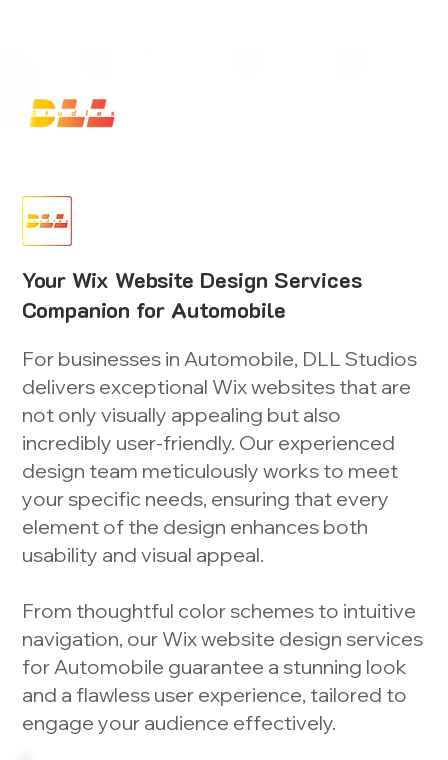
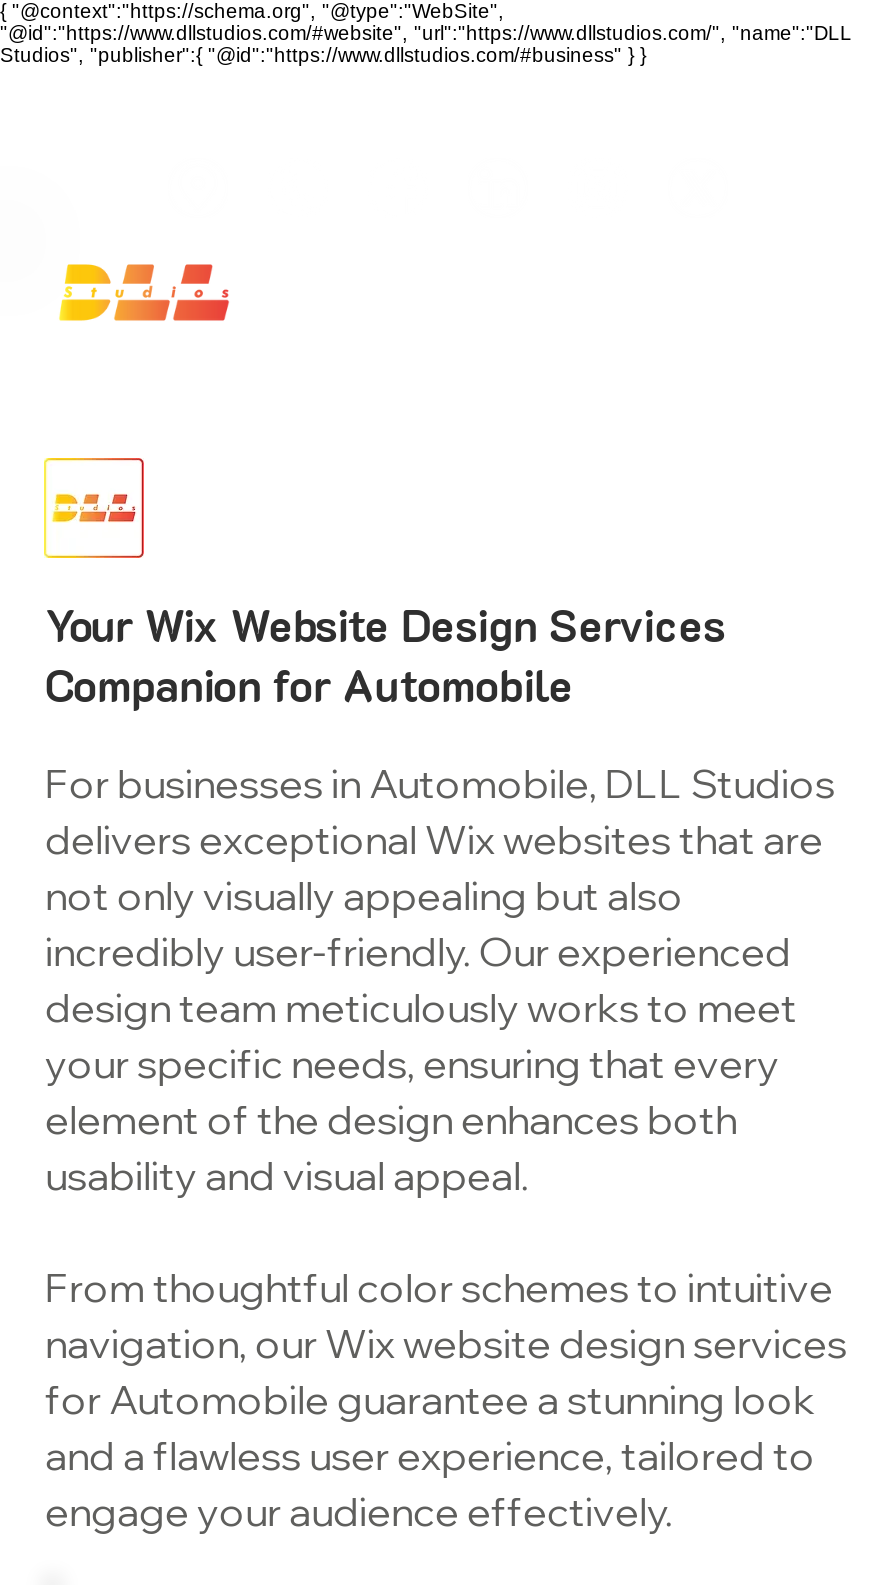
none -> [0,0,852,66] { "@context":"https://schema.org", "@type":"WebSite", | "@id":"https://www.dllstudios.com/#website", "url":"https://www.dllstudios.com/", "name":"DLL | Studios", "publisher":{ "@id":"https://www.dllstudios.com/#business" } }

